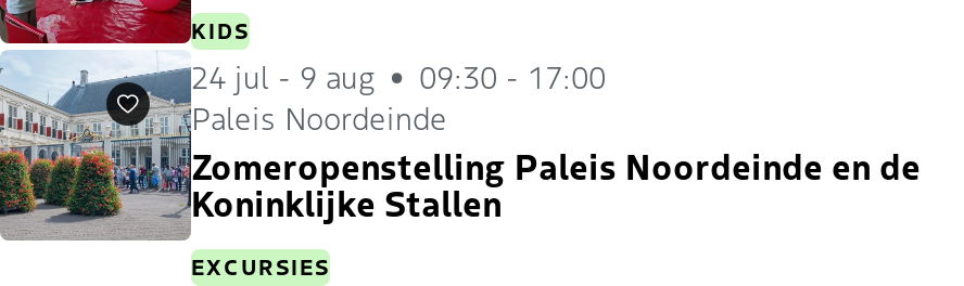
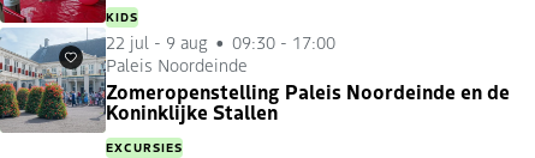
[191,54,606,98] 24 jul - 9 aug 09:30 - 17:00 -> [106,30,335,54] 22 jul - 9 aug 09:30 - 17:00

